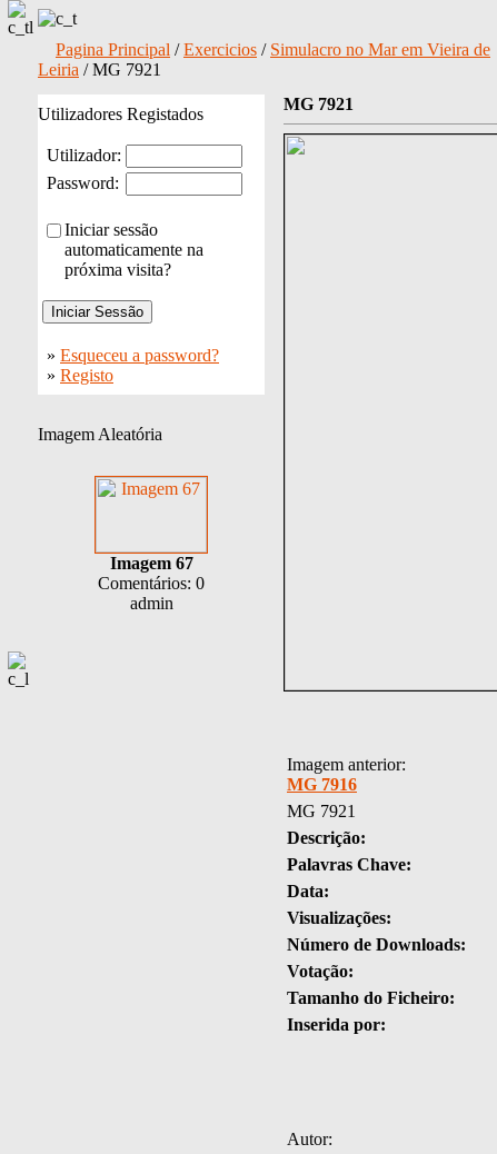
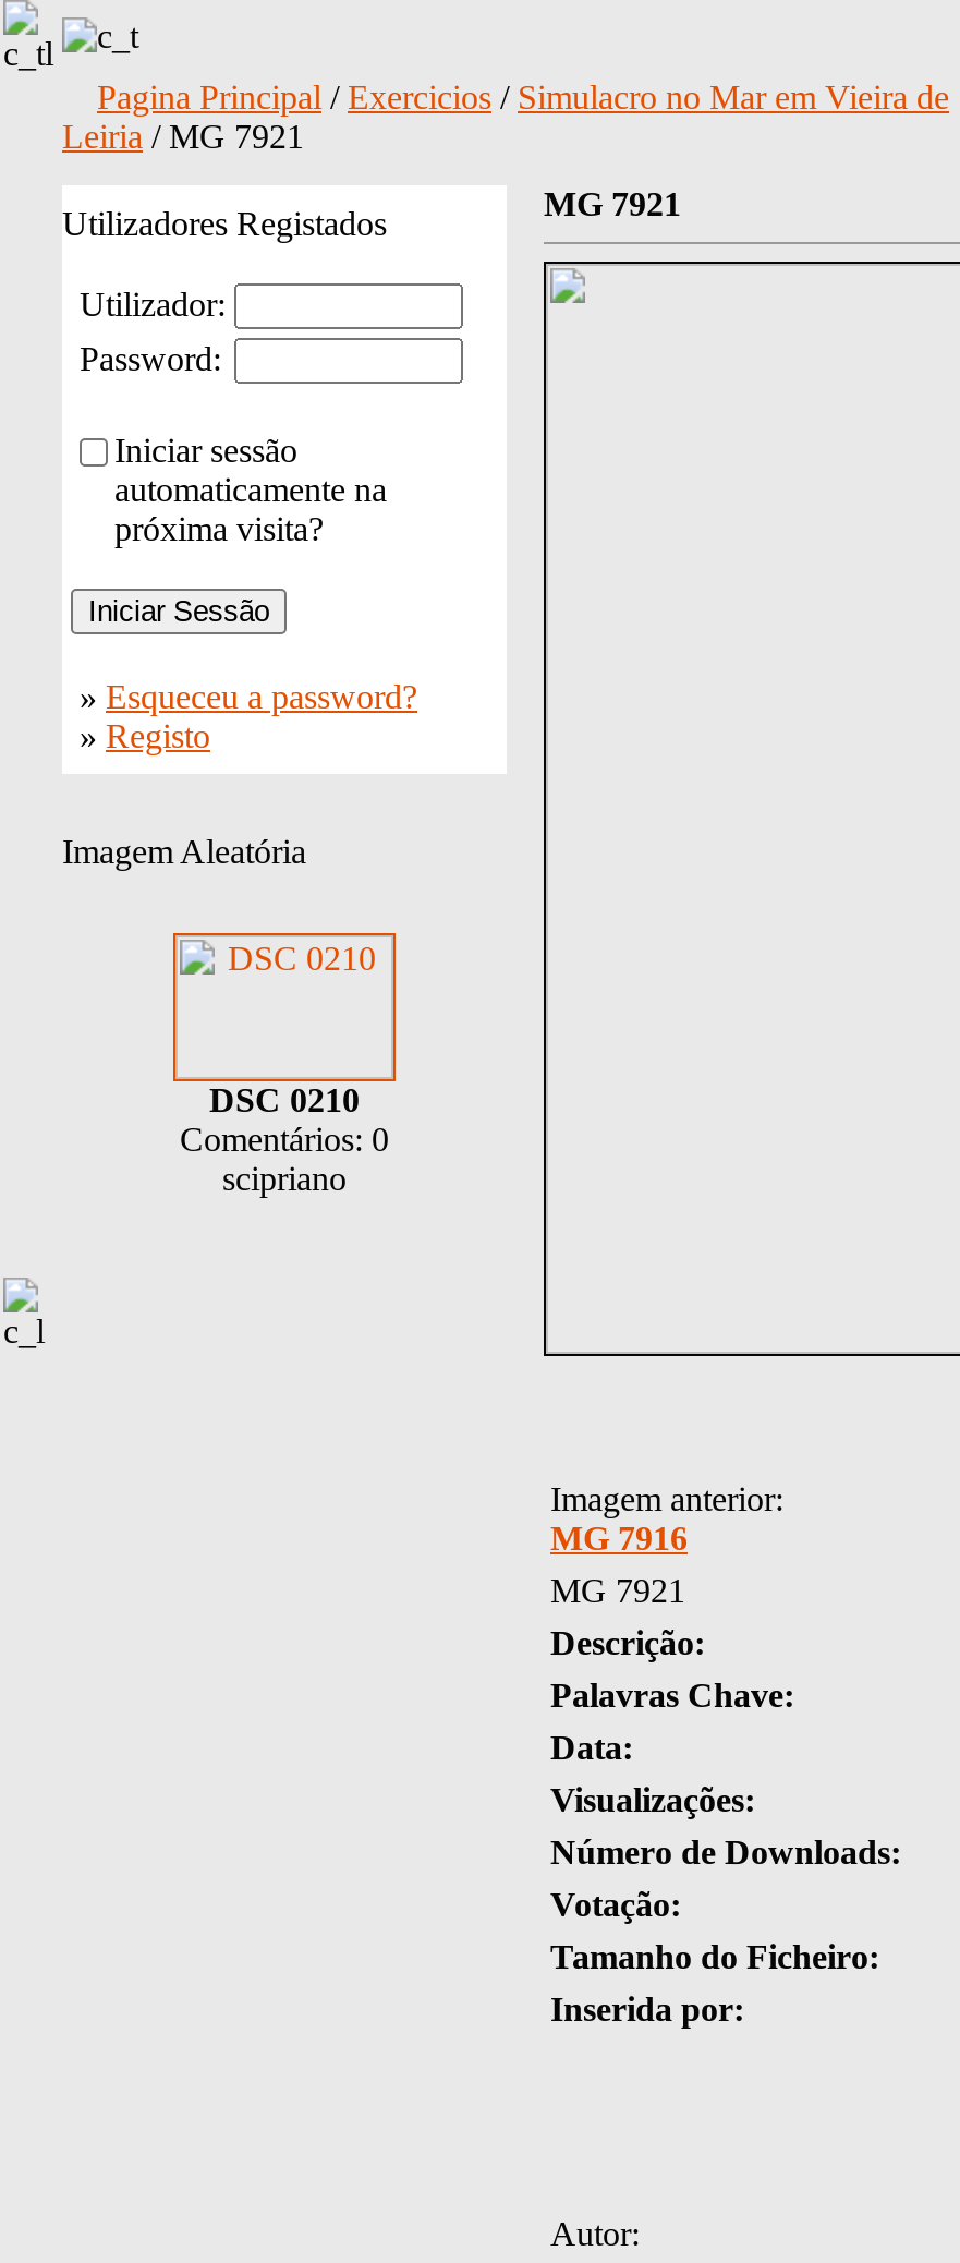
[110,554,193,573] Imagem 67 -> [209,1081,360,1118] DSC 0210
[130,594,173,613] admin -> [222,1160,347,1197] scipriano

